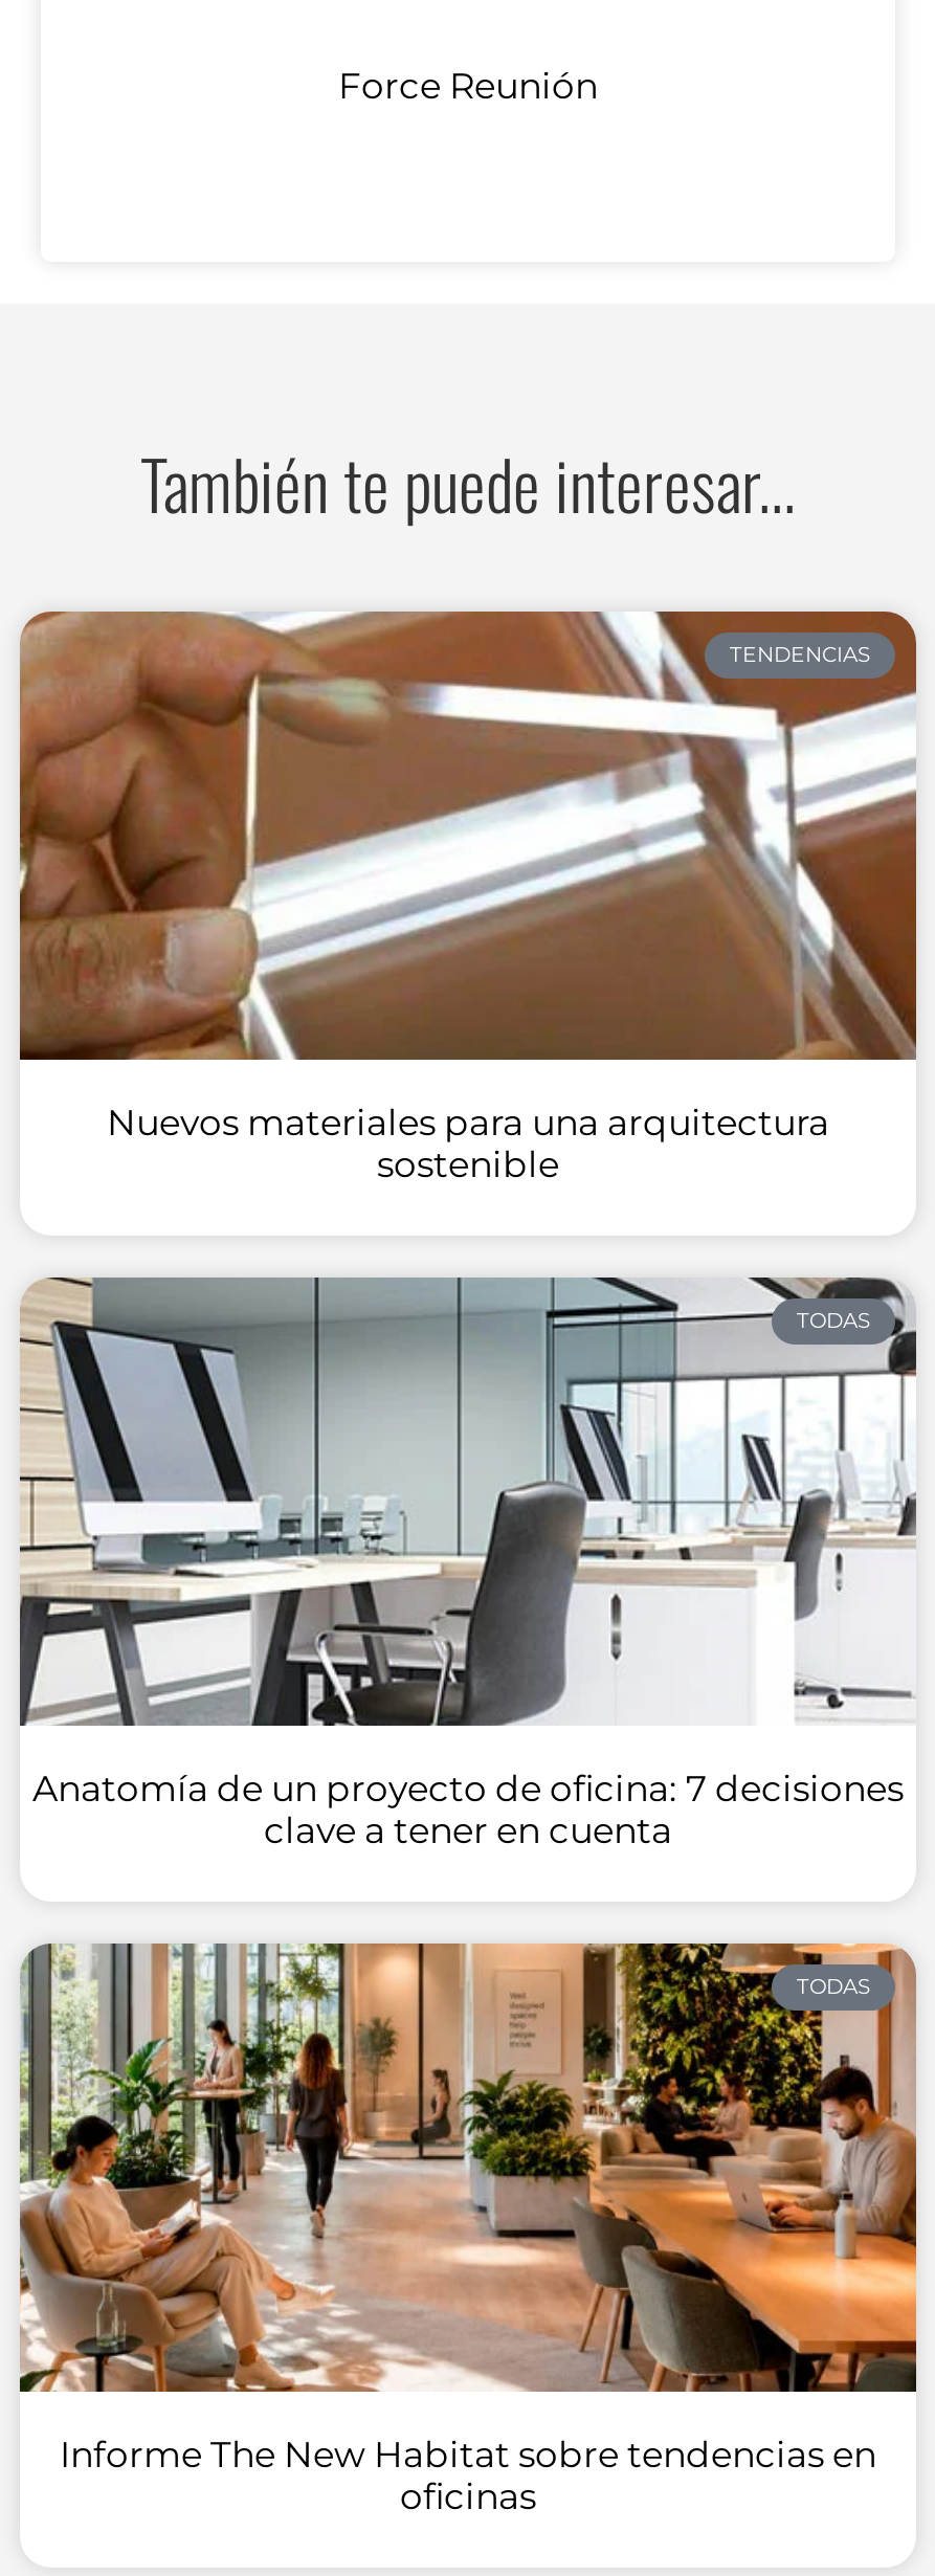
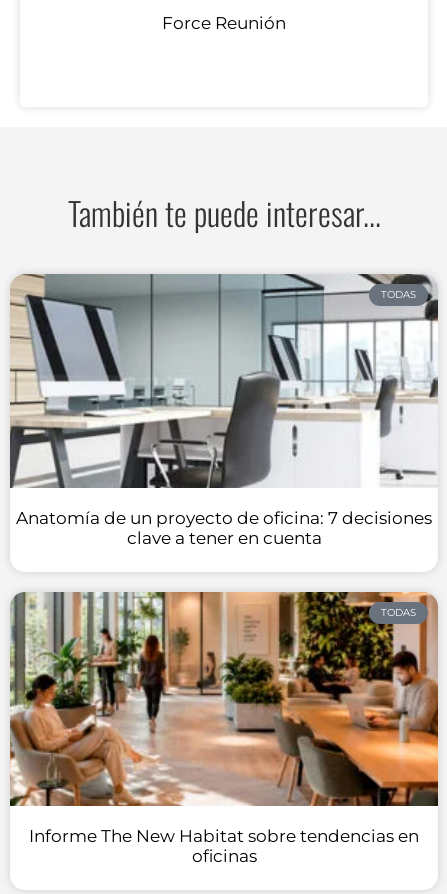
[18,609,918,1062] [image] | TENDENCIAS -> none
[107,1102,829,1185] Nuevos materiales para una arquitectura | sostenible -> none

